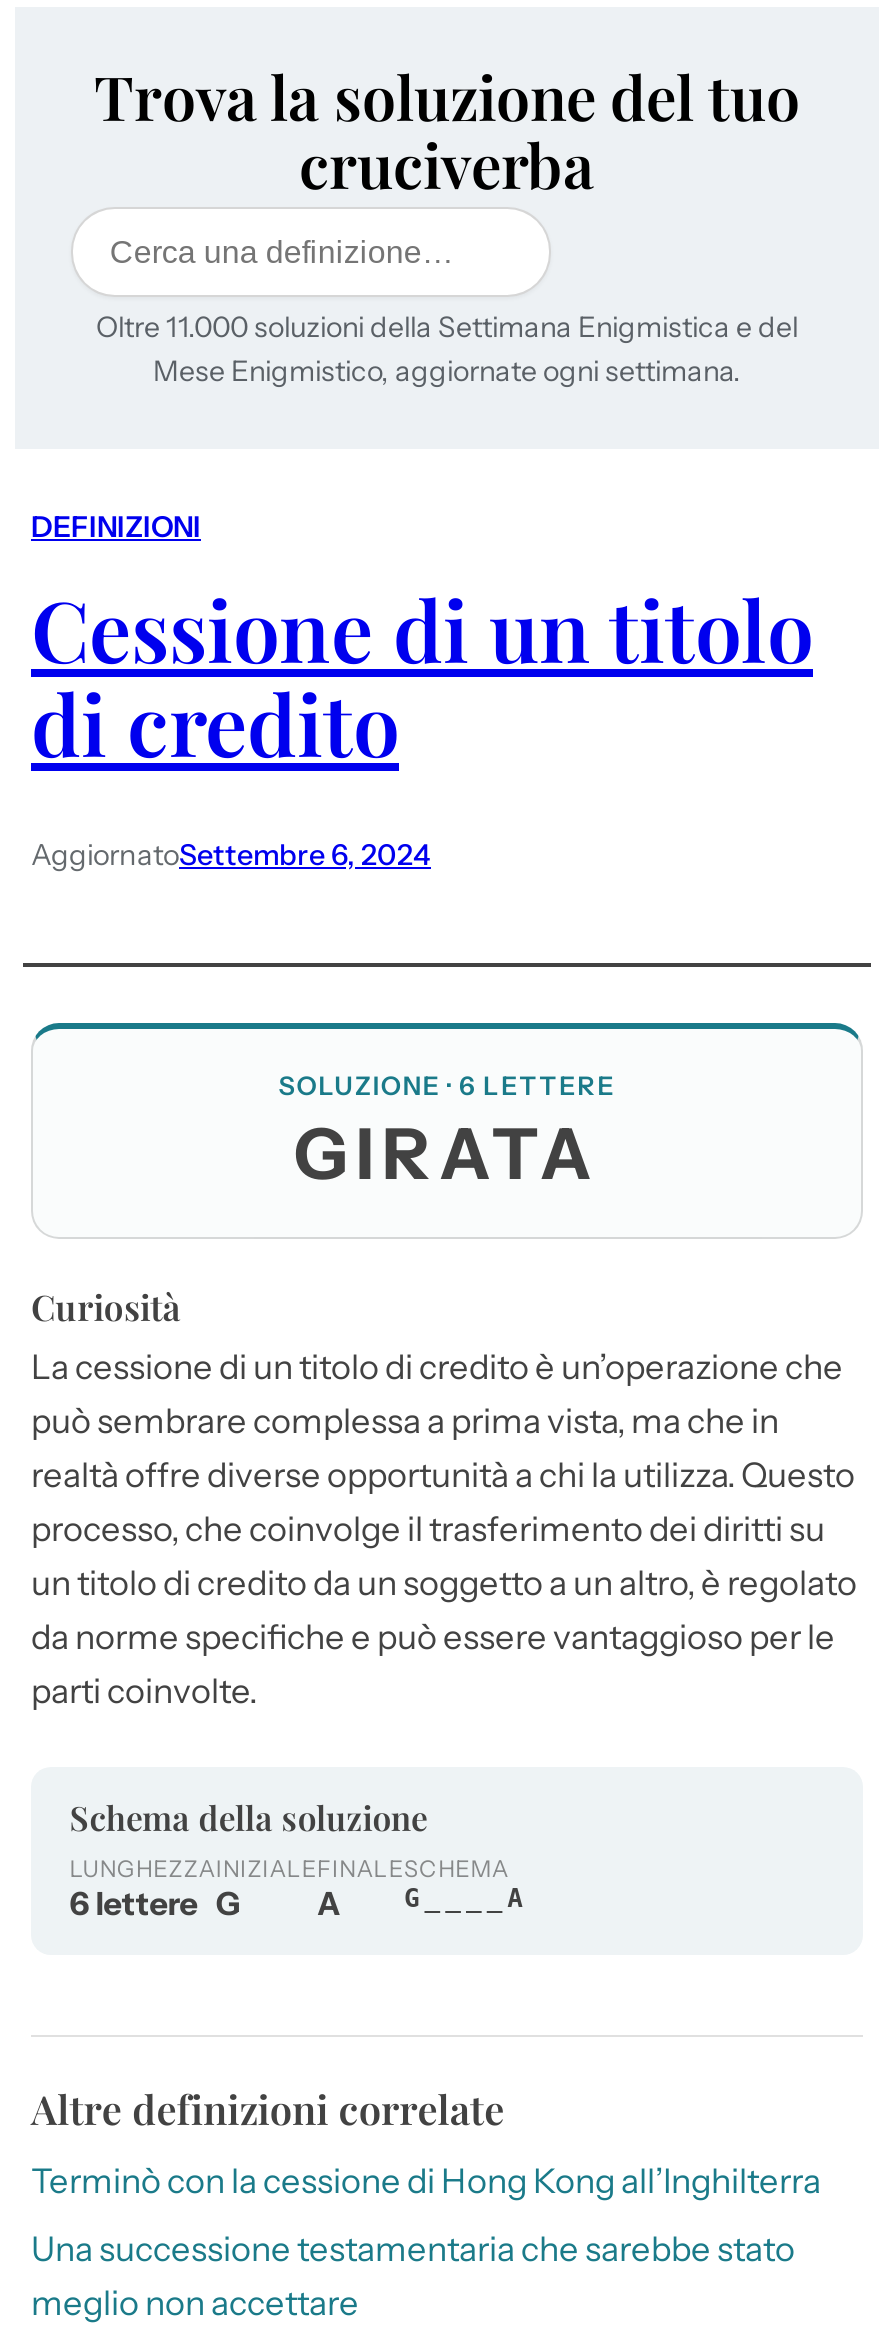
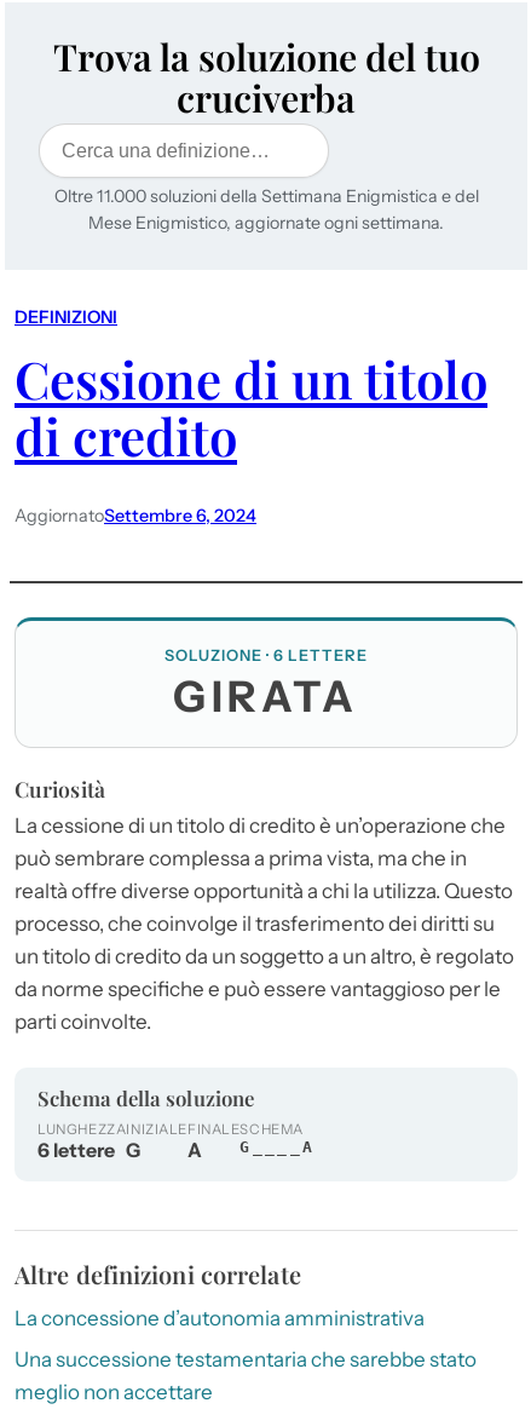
[31,2162,821,2202] Terminò con la cessione di Hong Kong all’Inghilterra -> [15,1306,425,1331] La concessione d’autonomia amministrativa

